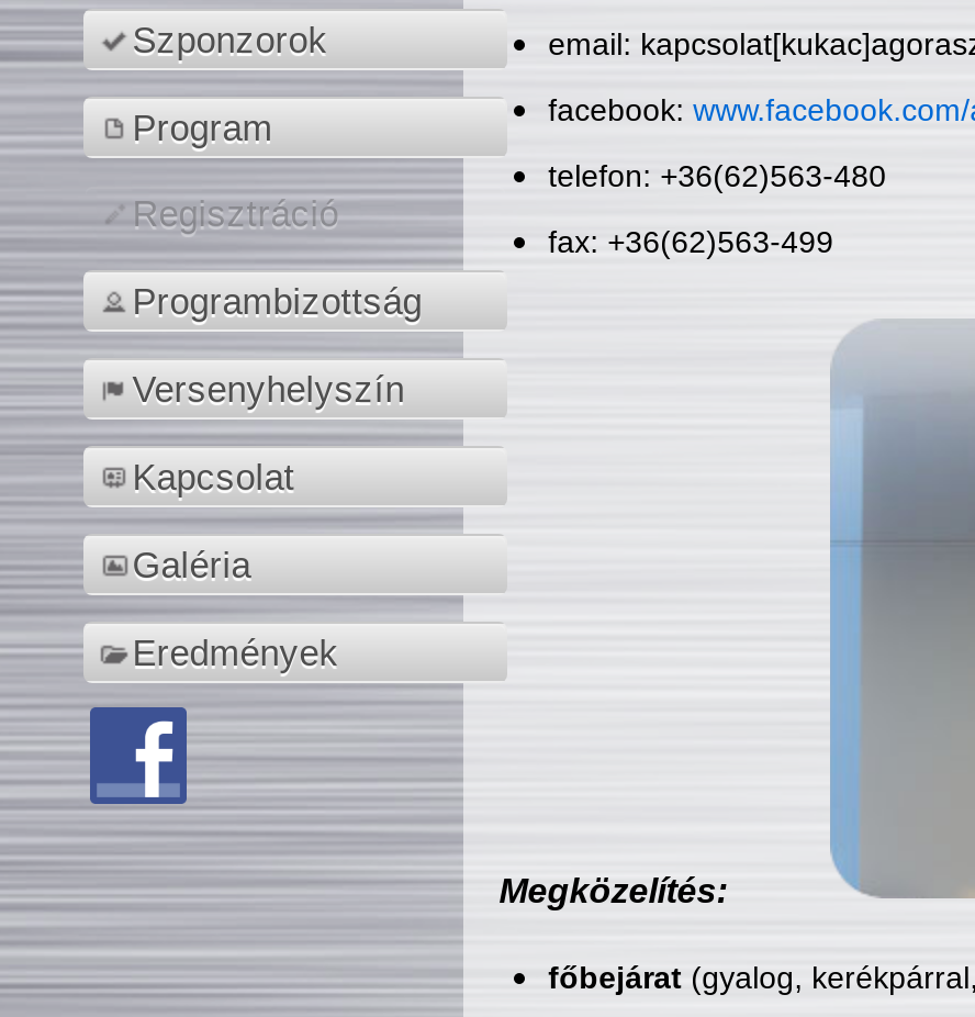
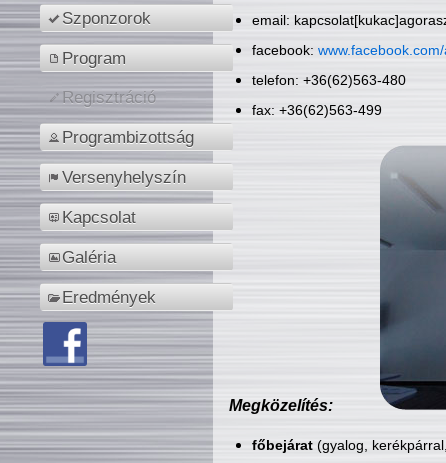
[828,354,968,901] [image] -> [379,171,443,411] [image]

